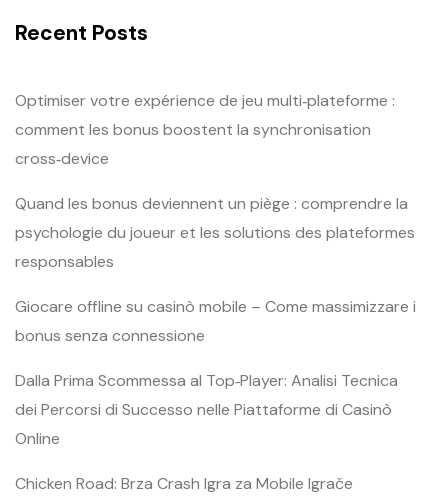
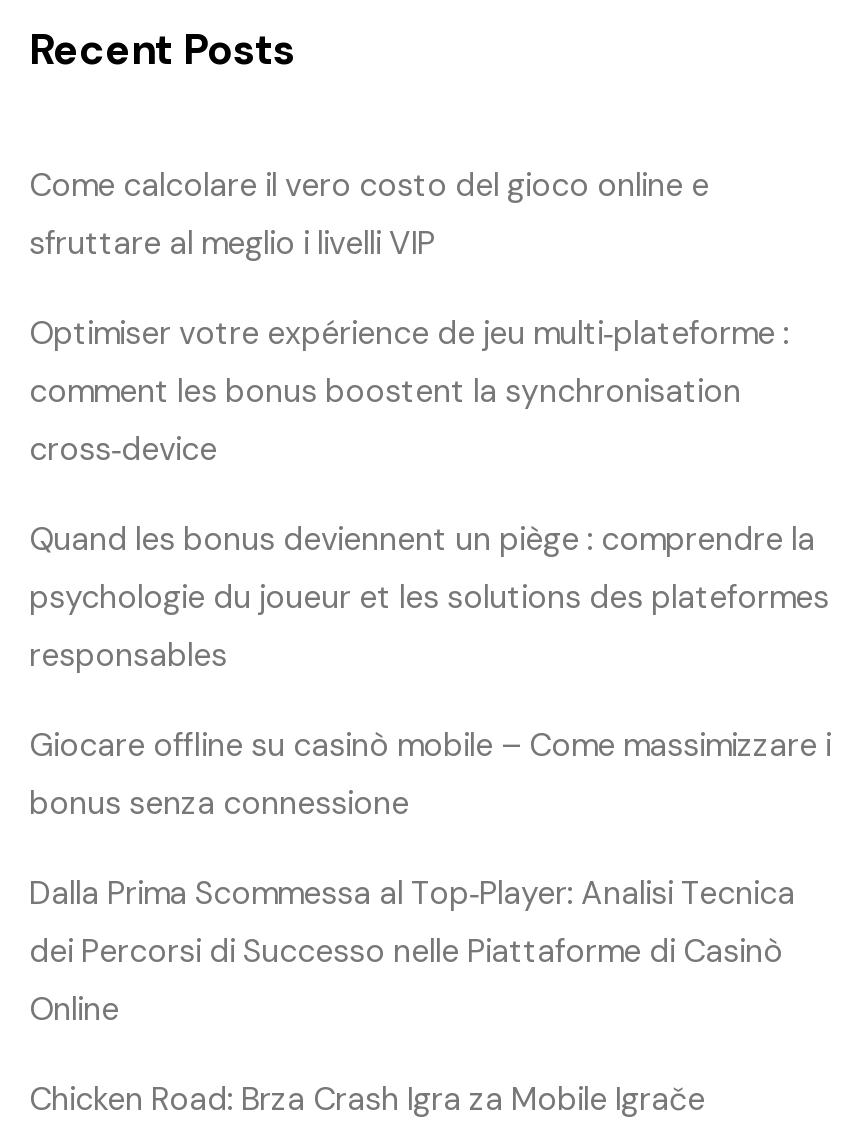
none -> [29,164,709,264] Come calcolare il vero costo del gioco online e | sfruttare al meglio i livelli VIP

